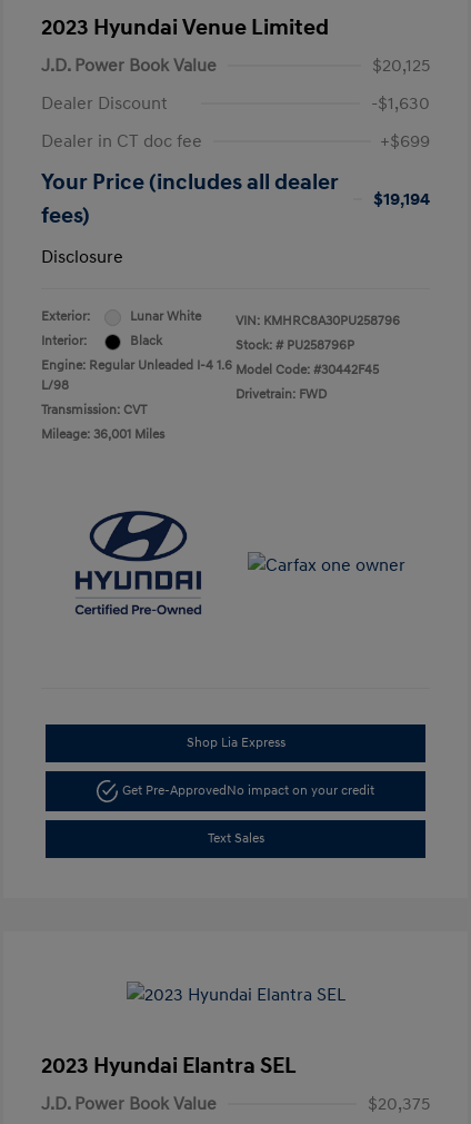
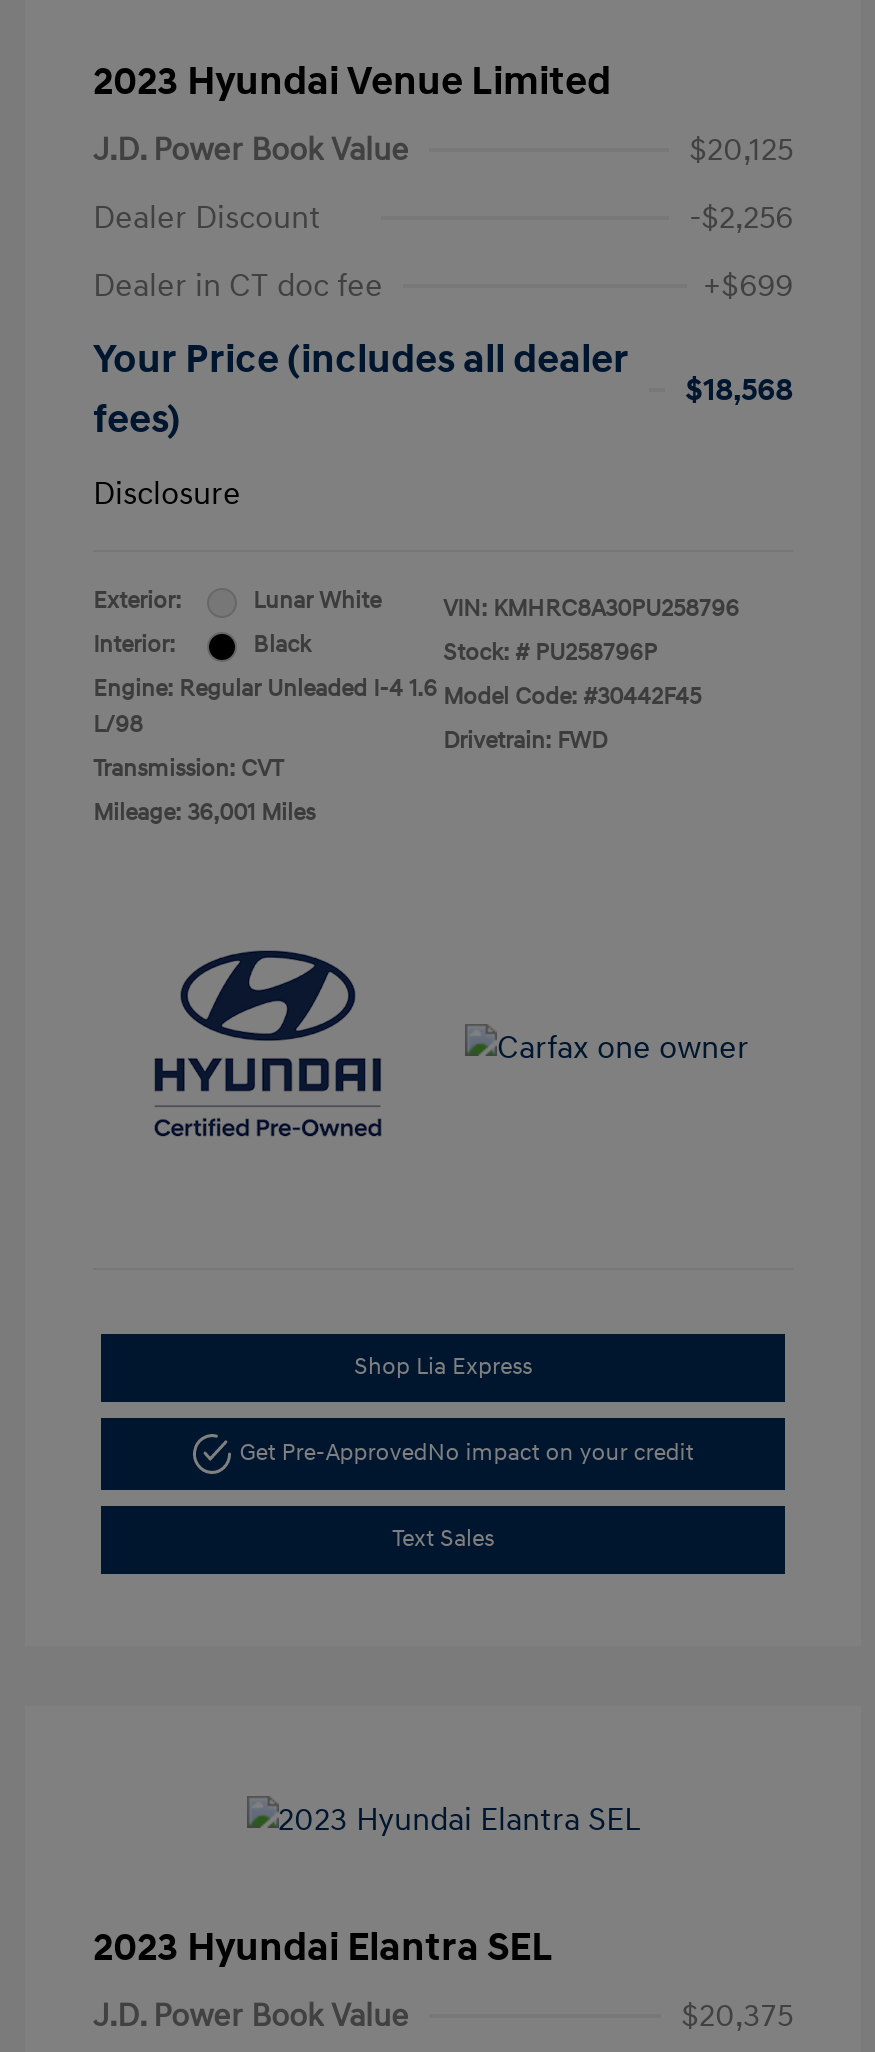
[371,93,430,115] -$1,630 -> [689,198,793,238] -$2,256
[373,188,430,211] $19,194 -> [685,370,793,410] $18,568

